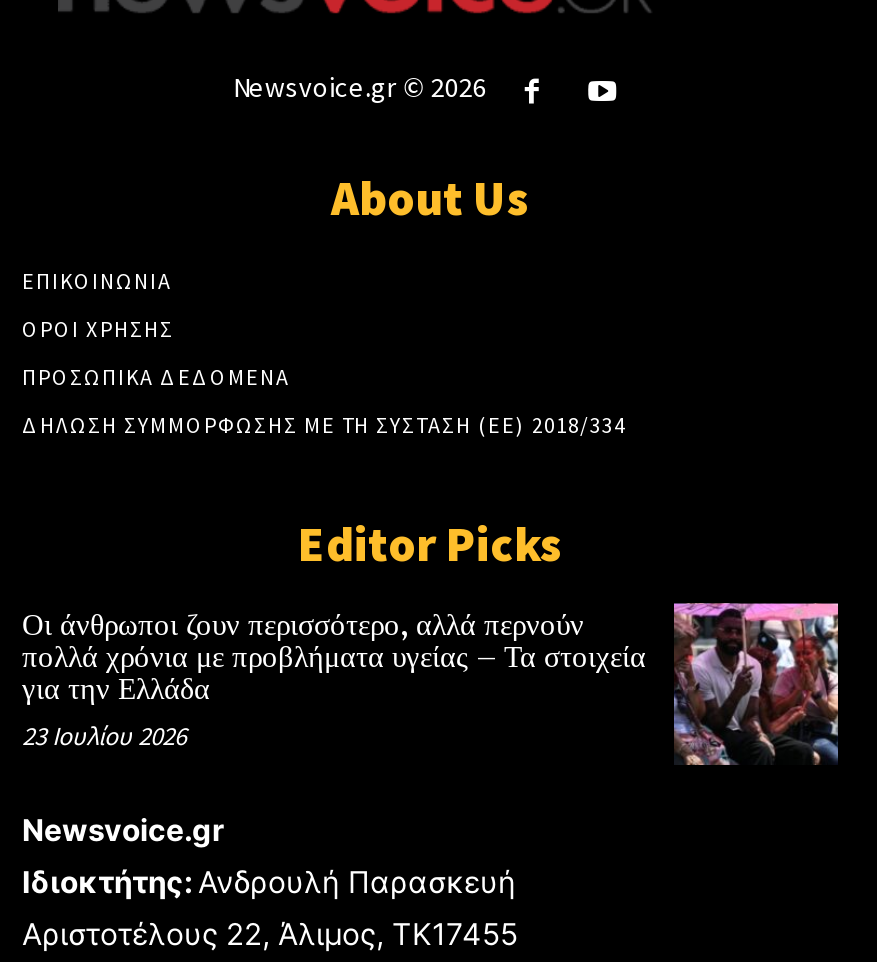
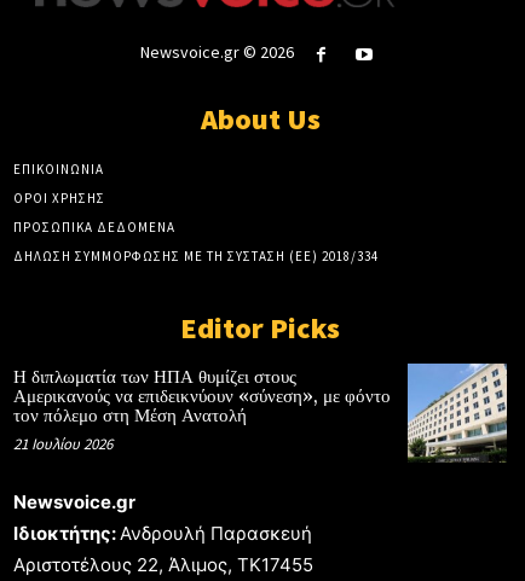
[22,600,840,768] [image] | Οι άνθρωποι ζουν περισσότερο, αλλά περνούν | πολλά χρόνια με προβλήματα υγείας – Τα στοιχεία | για την Ελλάδα | 23 Ιουλίου 2026 -> [13,362,508,463] [image] | Η διπλωματία των ΗΠΑ θυμίζει στους | Αμερικανούς να επιδεικνύουν «σύνεση», με φόντο | τον πόλεμο στη Μέση Ανατολή | 21 Ιουλίου 2026

